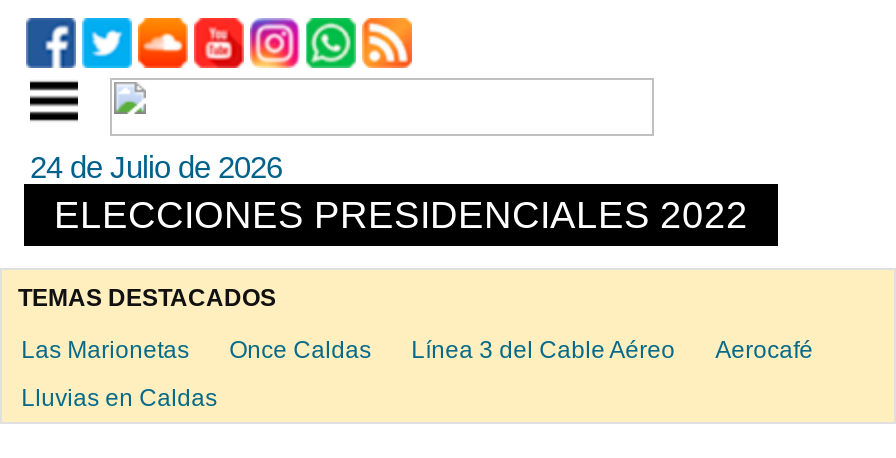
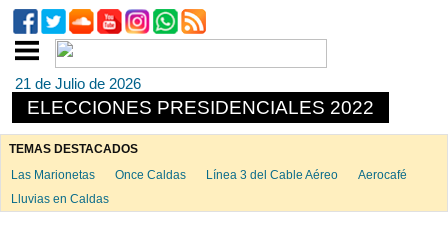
[30,150,282,184] 24 de Julio de 2026 -> [15,75,141,92] 21 de Julio de 2026

